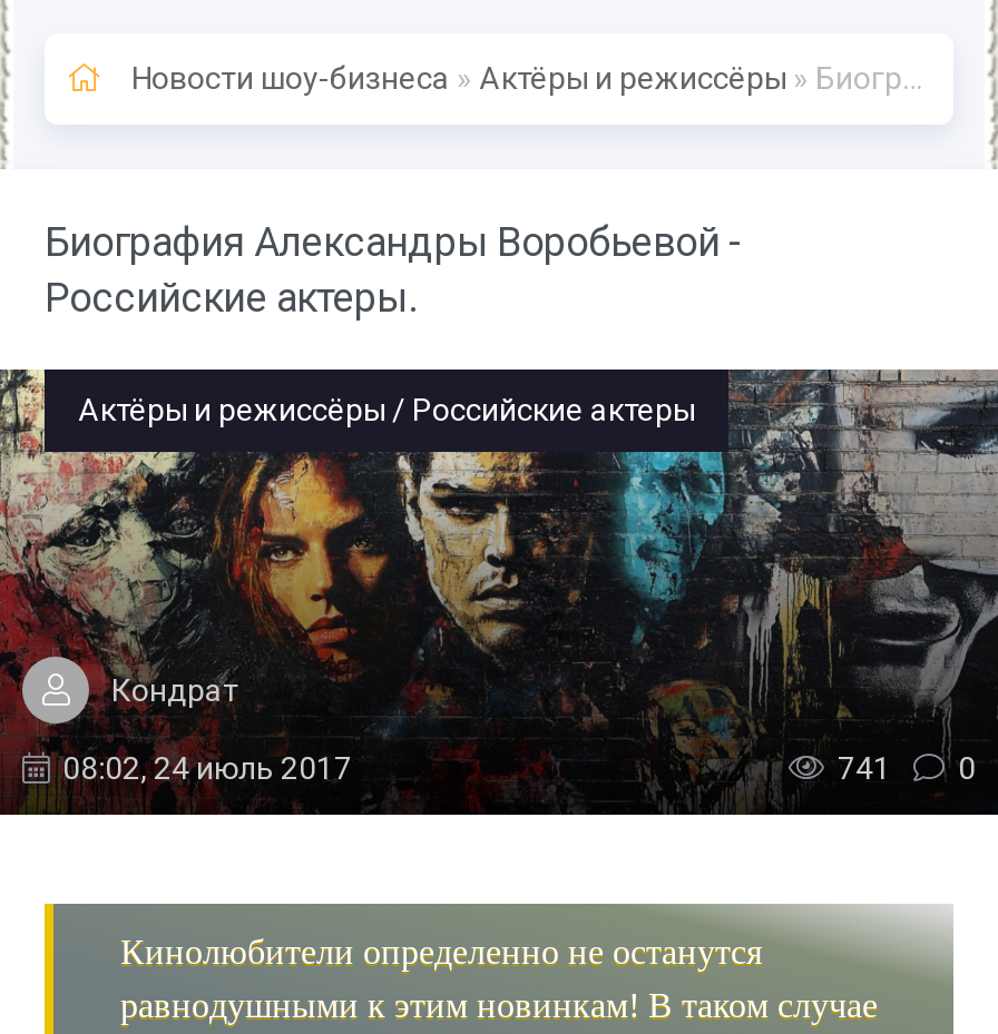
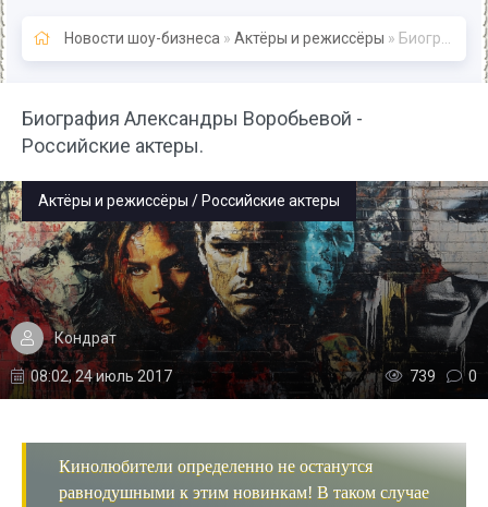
[838,750,976,786] 741 0 -> [410,367,477,385] 739 0

